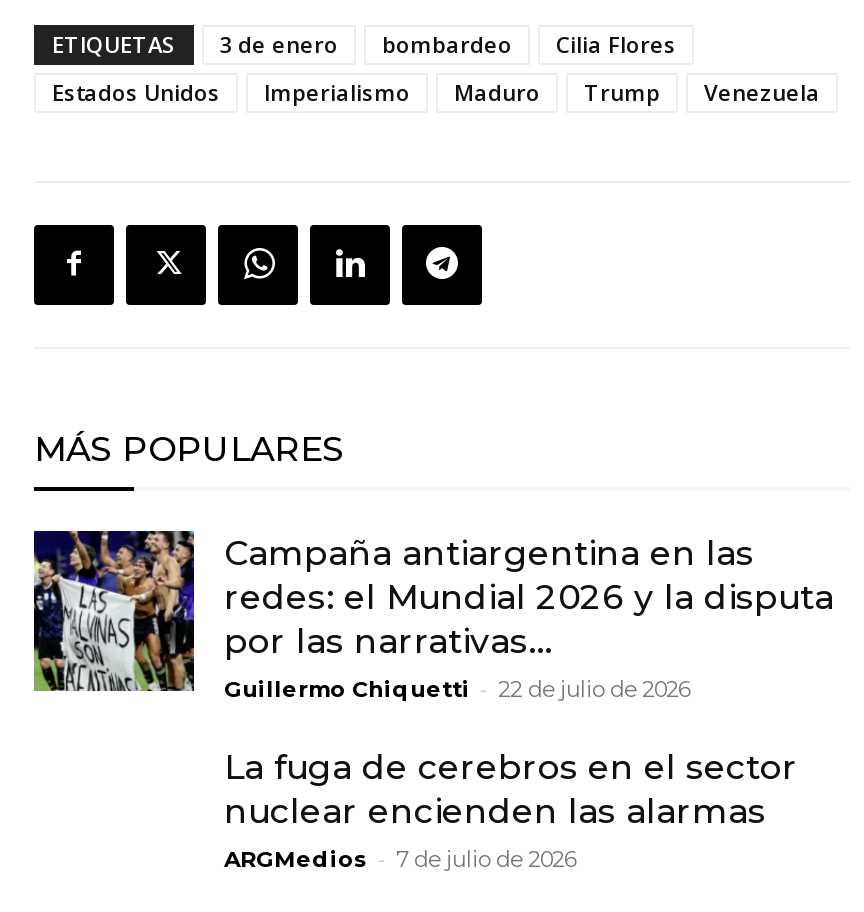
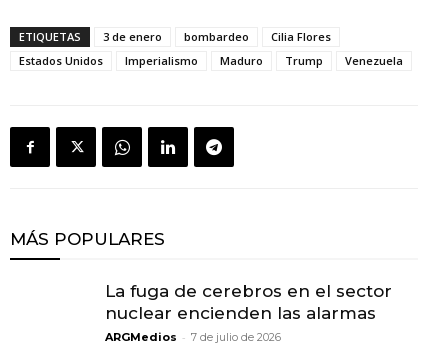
[32,529,834,703] [image] | Campaña antiargentina en las | redes: el Mundial 2026 y la disputa | por las narrativas... | Guillermo Chiquetti - 22 de julio de 2026 -> none

